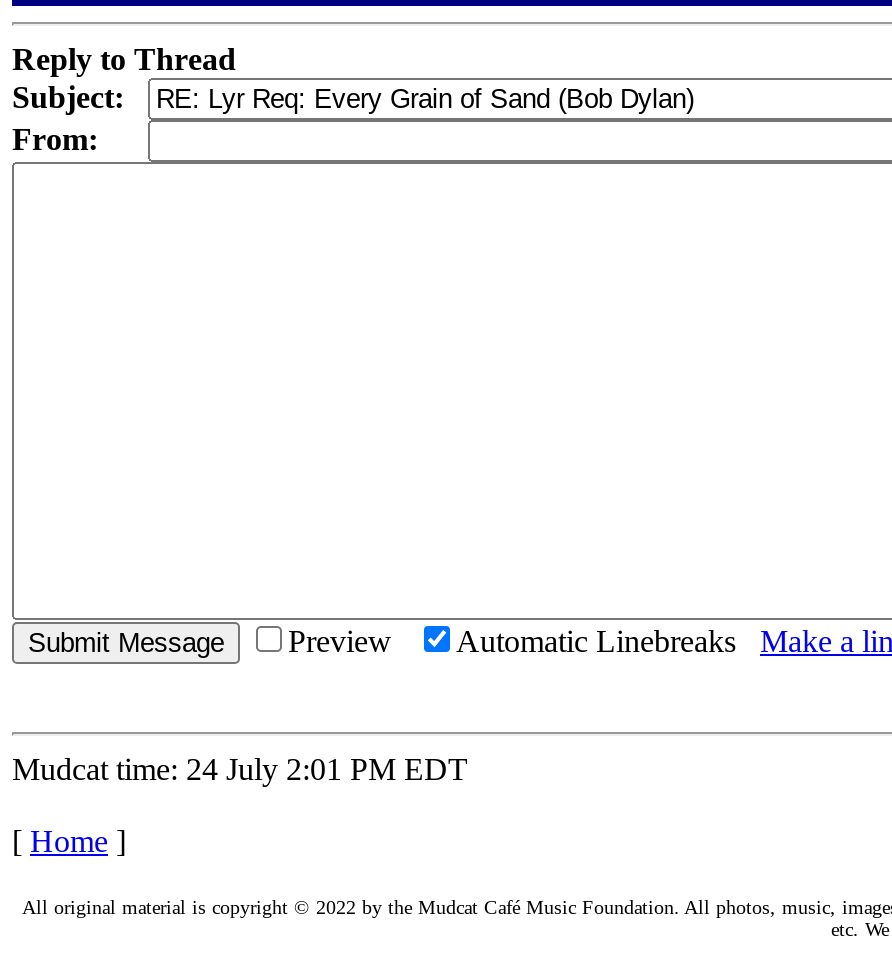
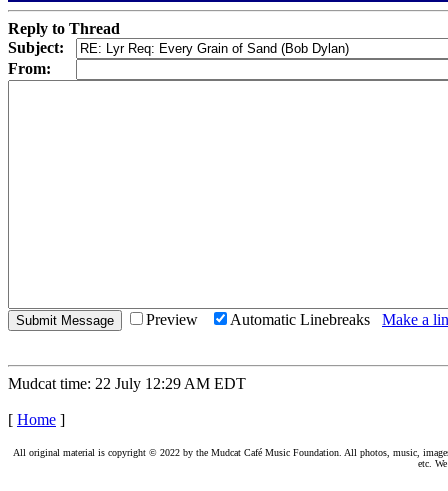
[12,752,468,786] Mudcat time: 24 July 2:01 PM EDT -> [8,375,246,392] Mudcat time: 22 July 12:29 AM EDT

